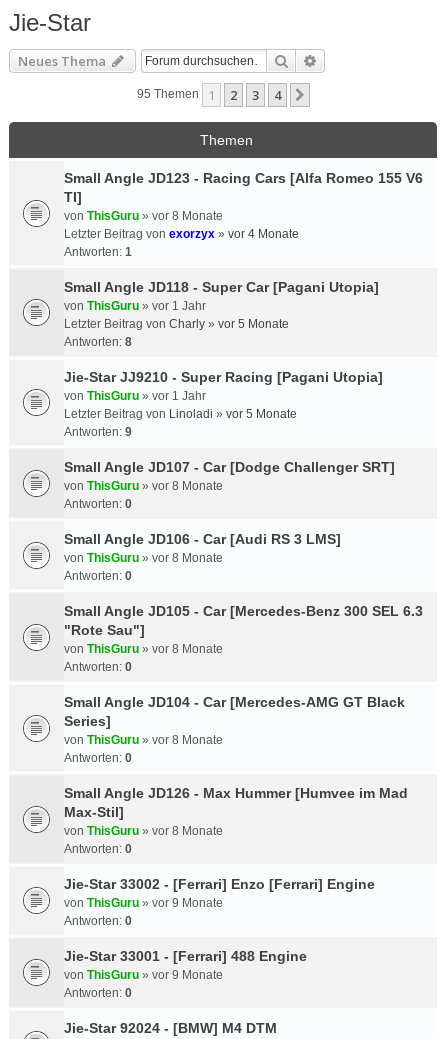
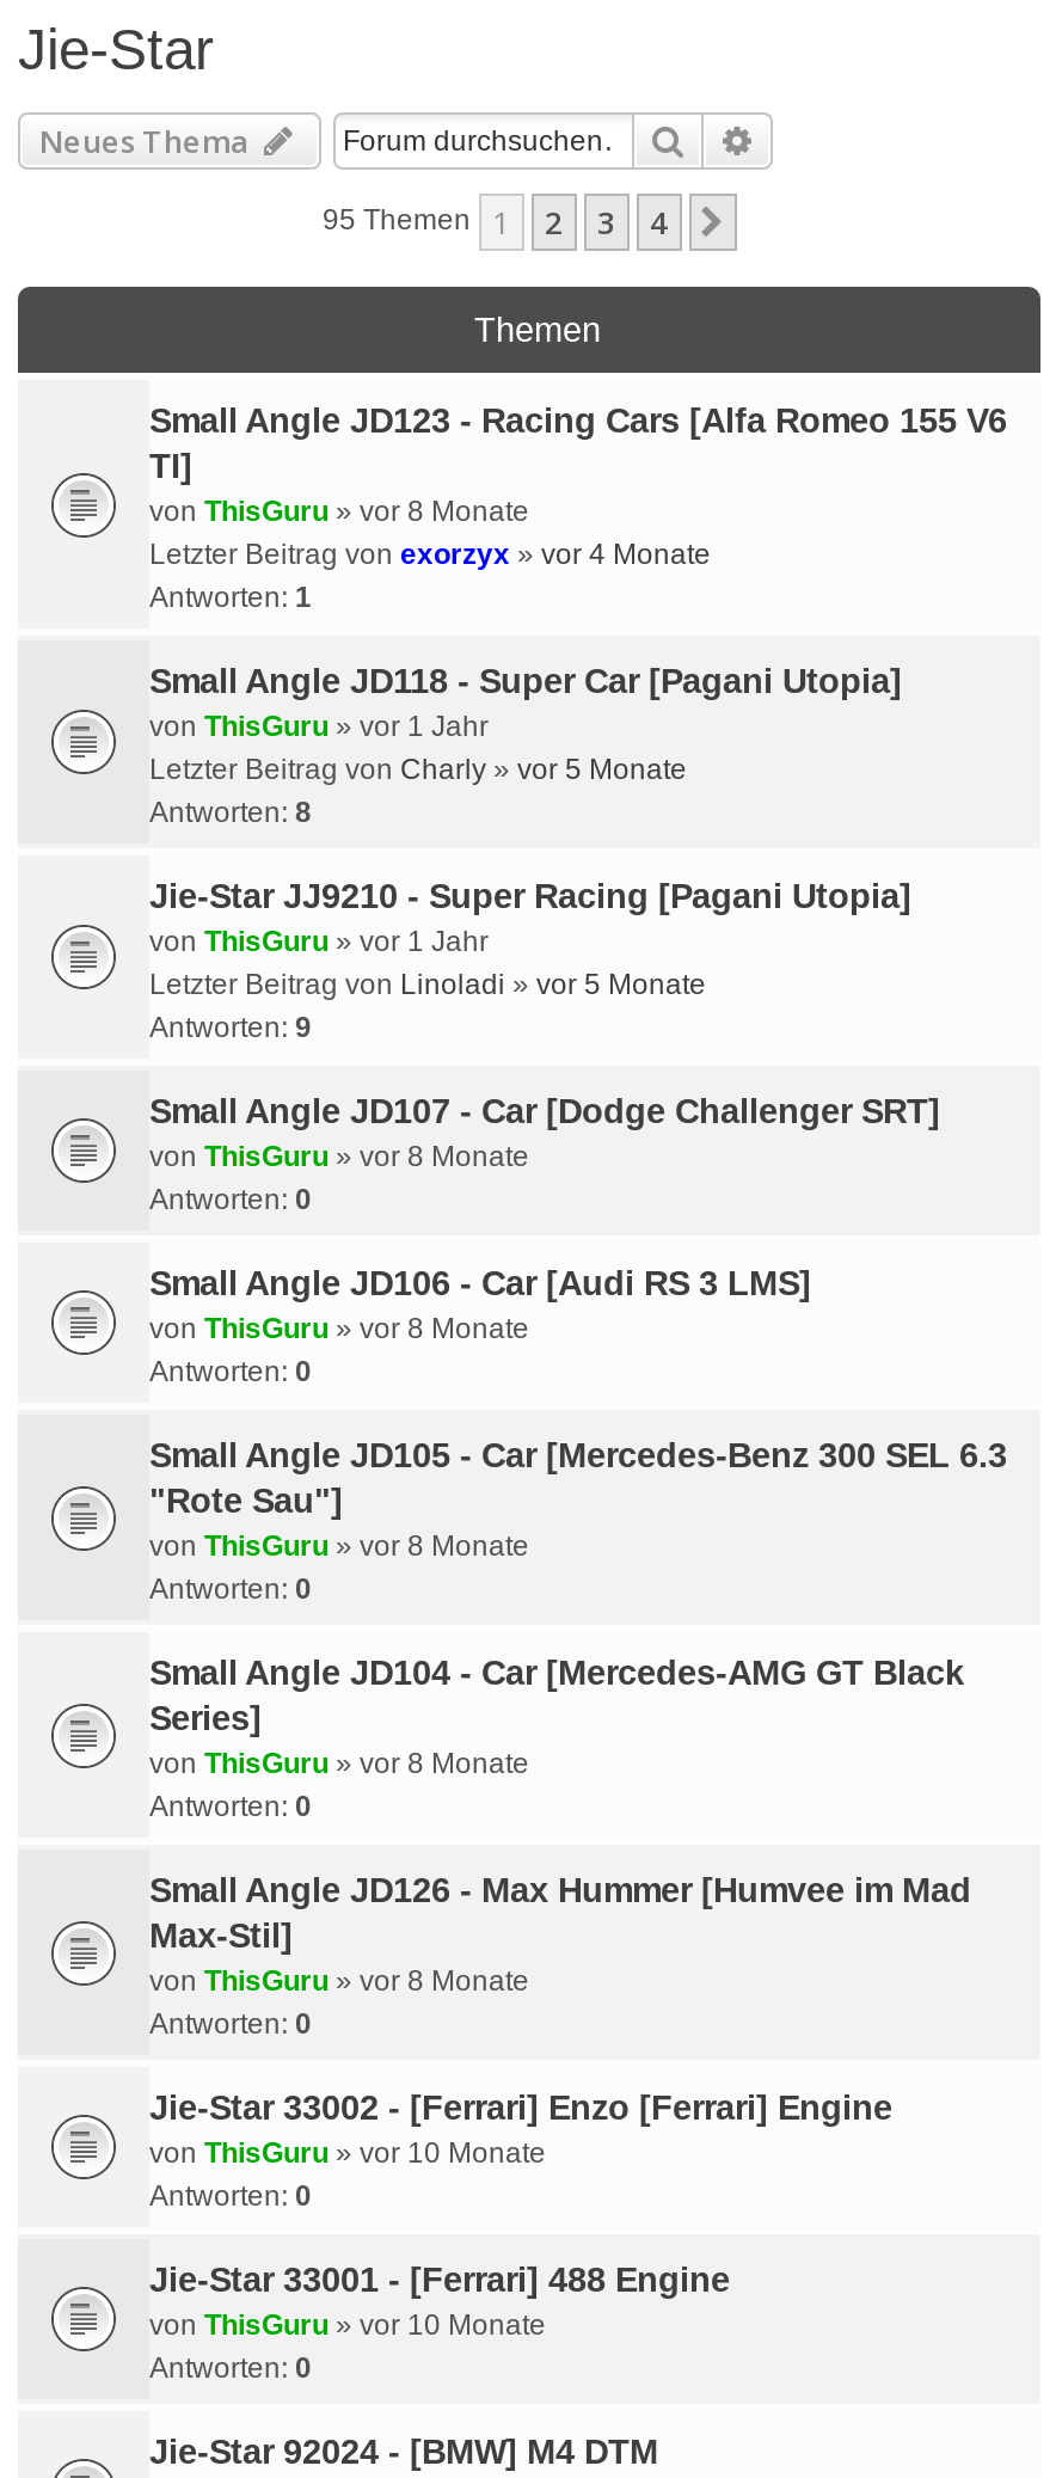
[64,896,223,910] von ThisGuru» vor 9 Monate -> [149,2136,546,2170] von ThisGuru» vor 10 Monate
[64,968,223,982] von ThisGuru» vor 9 Monate -> [149,2308,546,2342] von ThisGuru» vor 10 Monate

